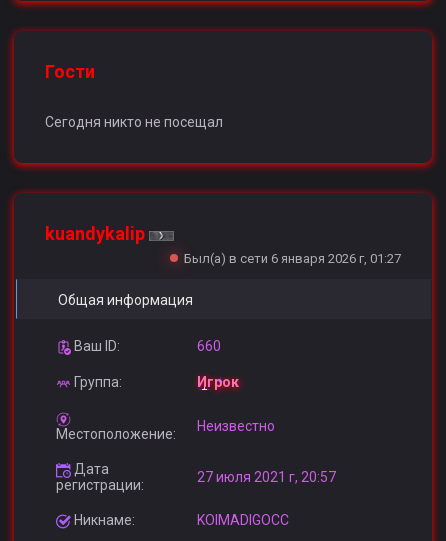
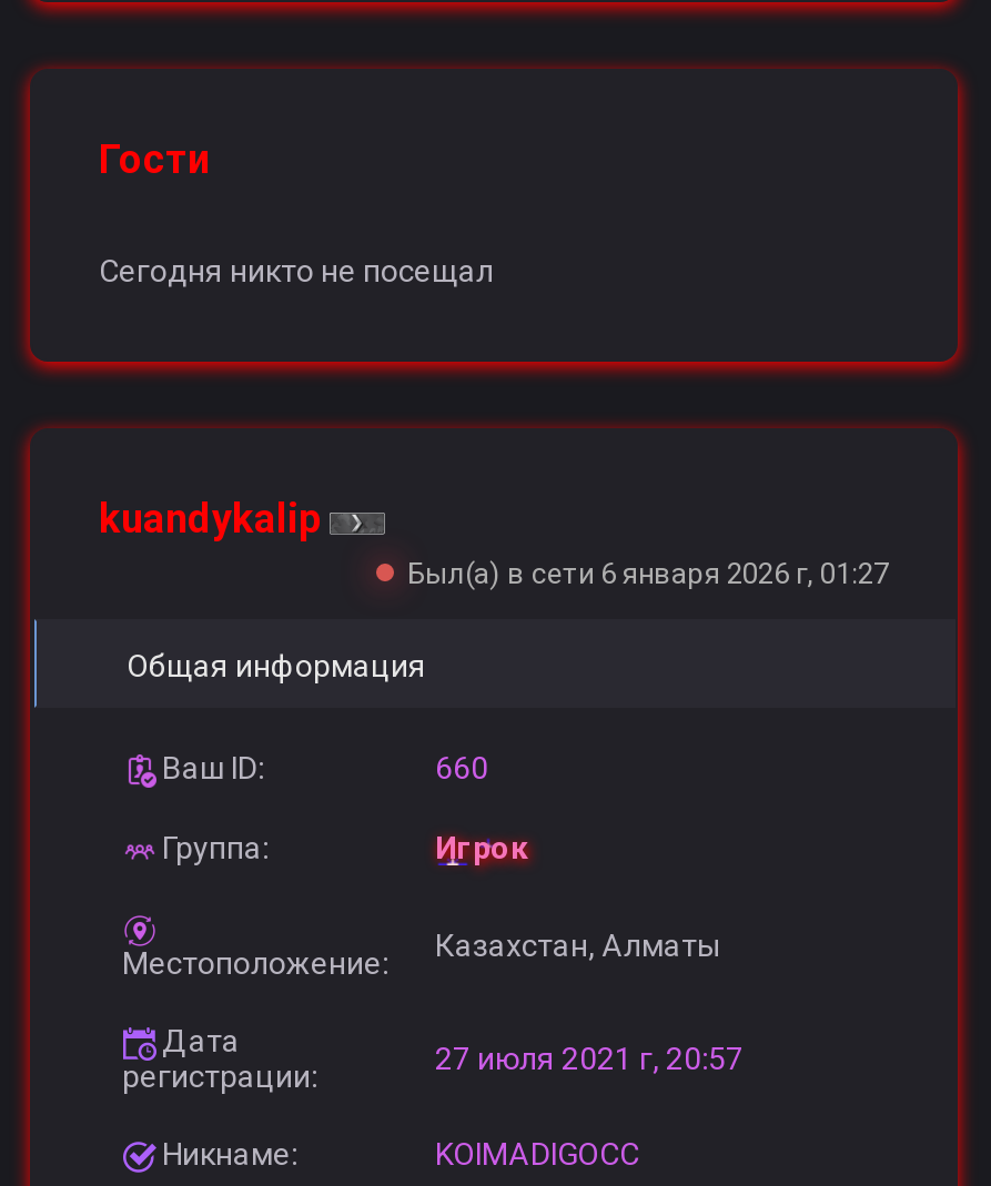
[196,418,274,434] Неизвестно -> [435,928,719,964] Казахстан, Алматы

